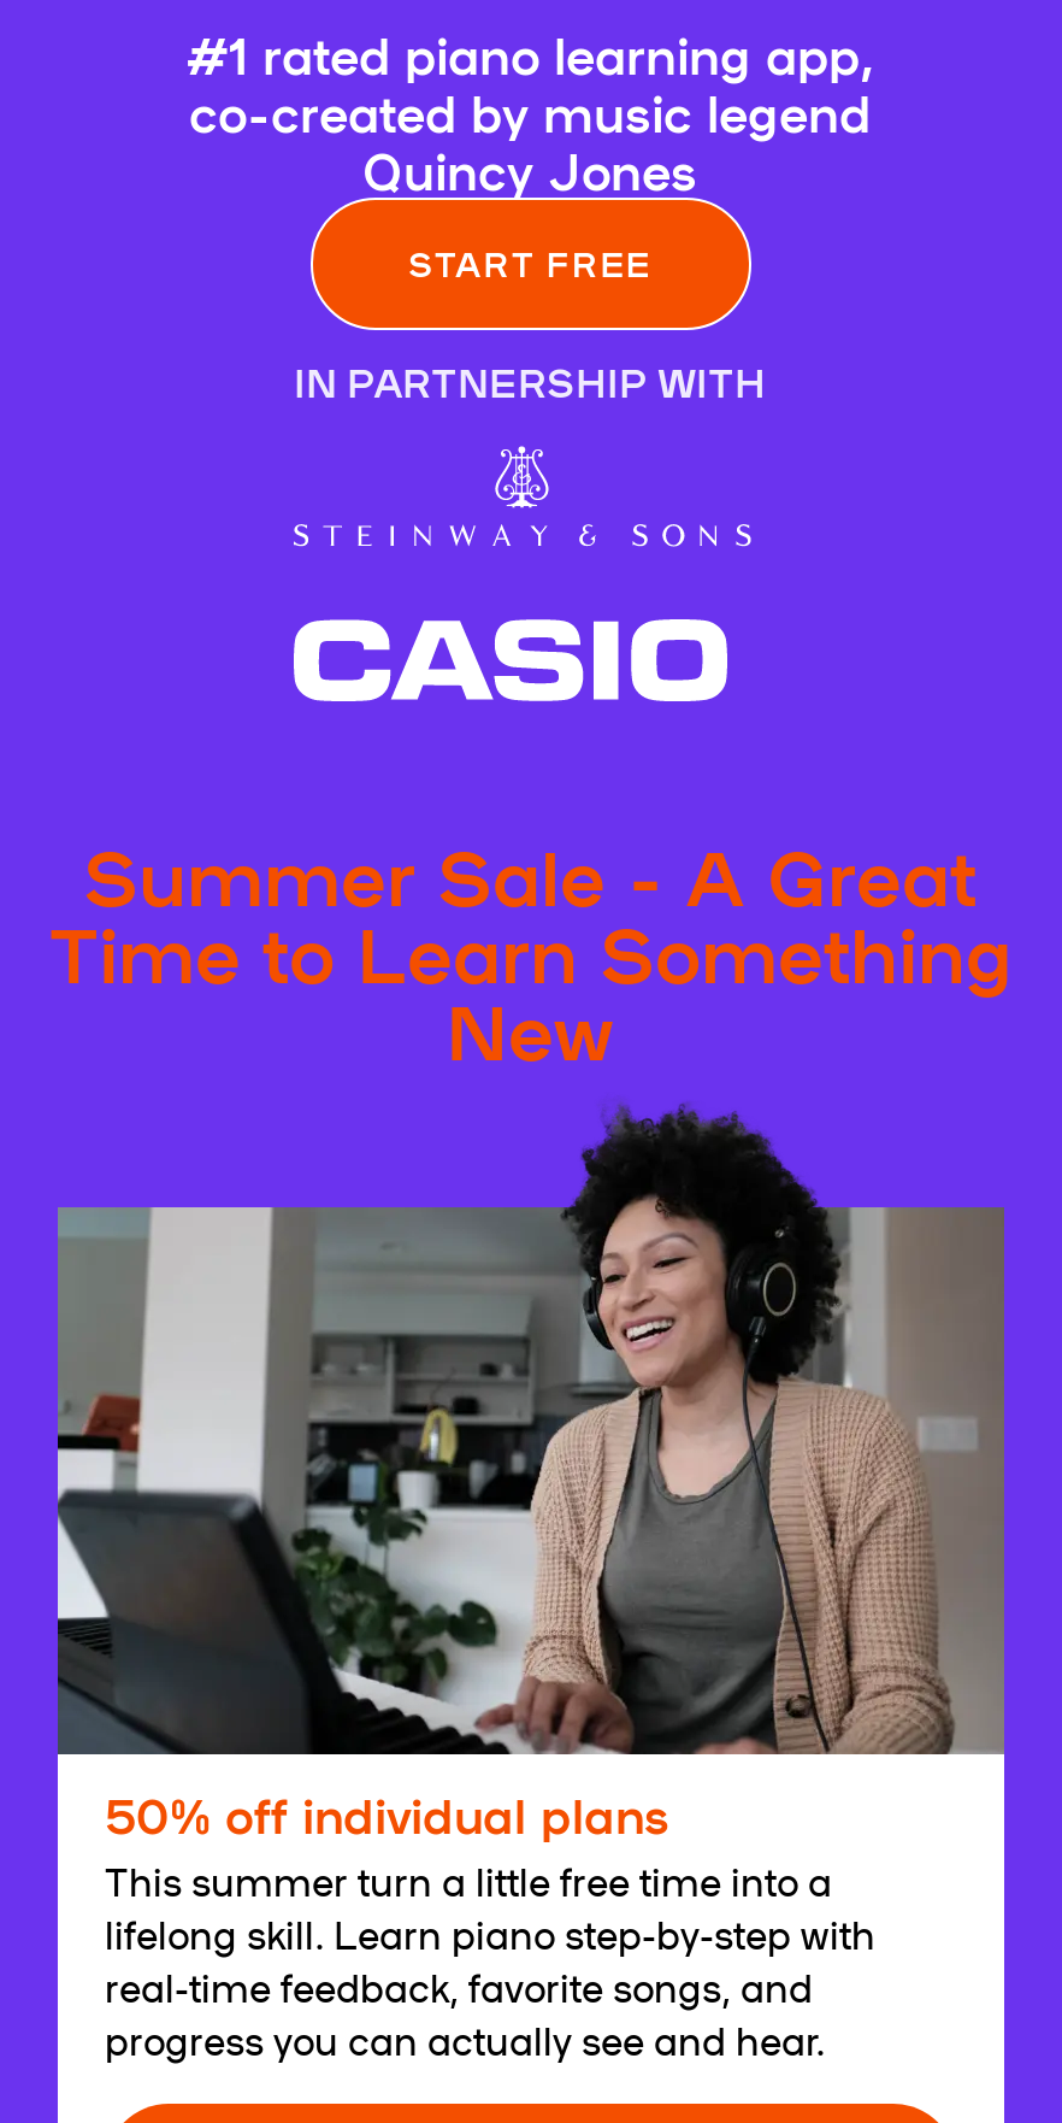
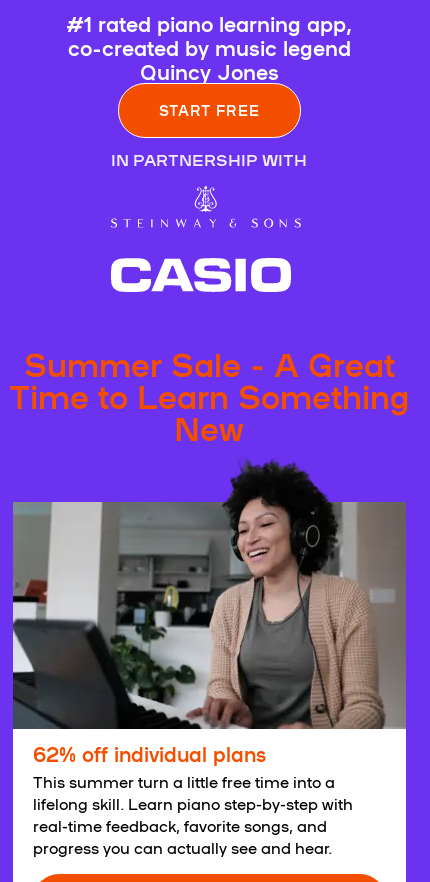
[105,1777,668,1845] 50% off individual plans -> [32,738,265,766] 62% off individual plans

